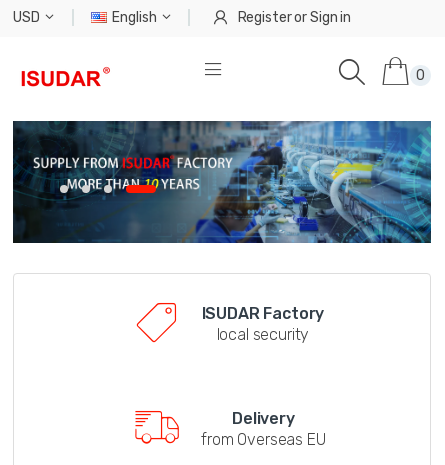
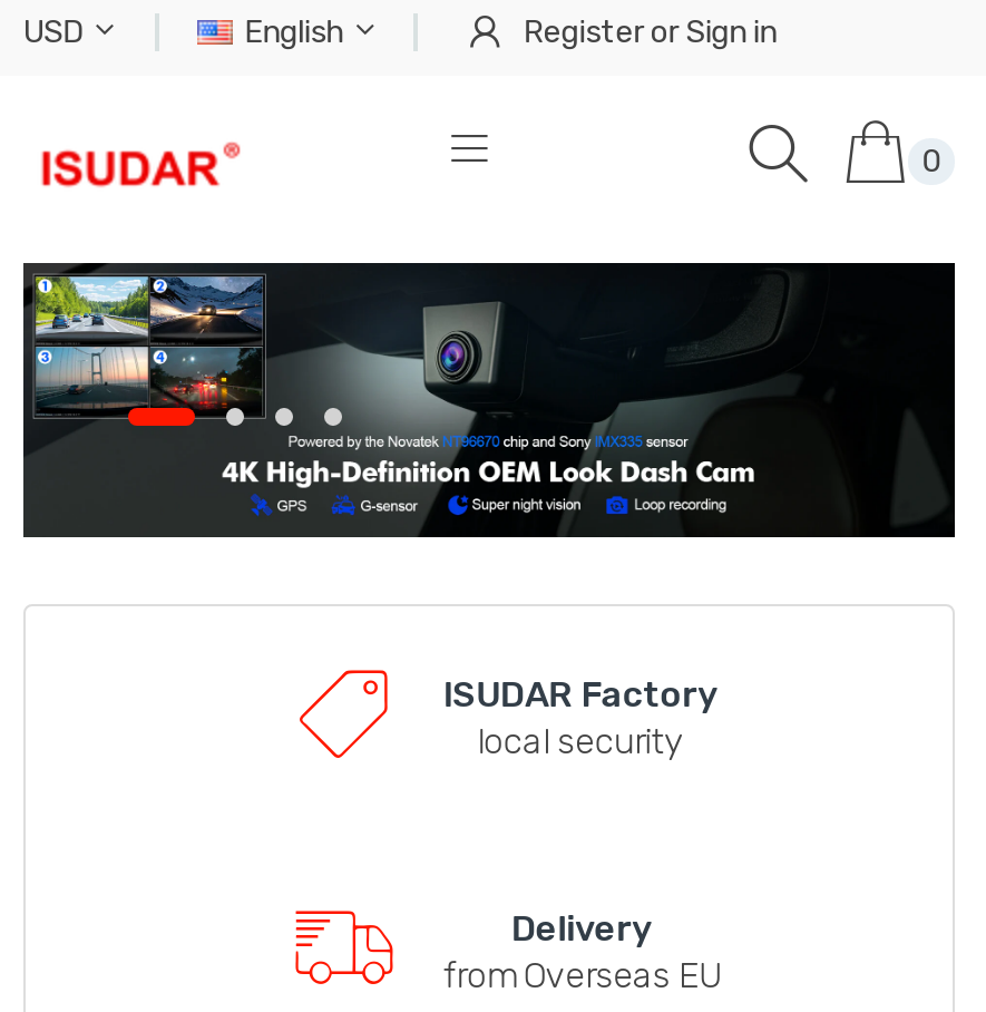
[14,120,432,244] [image] -> [26,261,957,539] [image]

